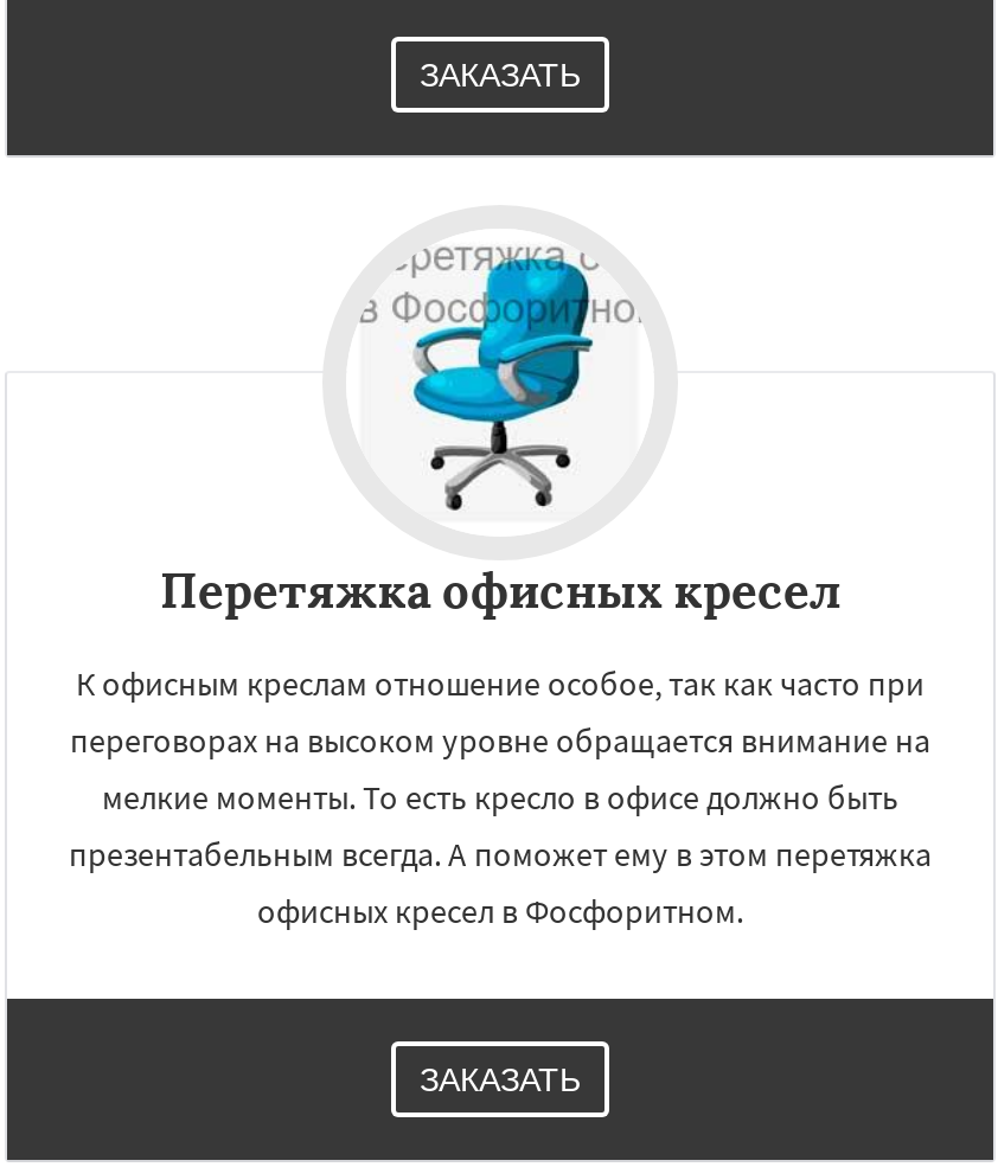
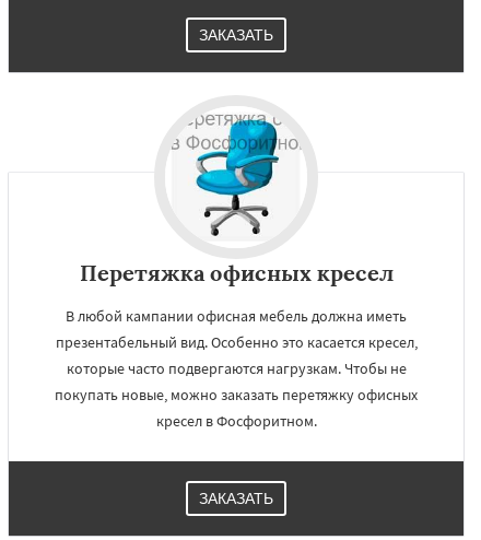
[69,662,932,932] К офисным креслам отношение особое, так как часто при | переговорах на высоком уровне обращается внимание на | мелкие моменты. То есть кресло в офисе должно быть | презентабельным всегда. А поможет ему в этом перетяжка | офисных кресел в Фосфоритном. -> [55,306,418,431] В любой кампании офисная мебель должна иметь | презентабельный вид. Особенно это касается кресел, | которые часто подвергаются нагрузкам. Чтобы не | покупать новые, можно заказать перетяжку офисных | кресел в Фосфоритном.

